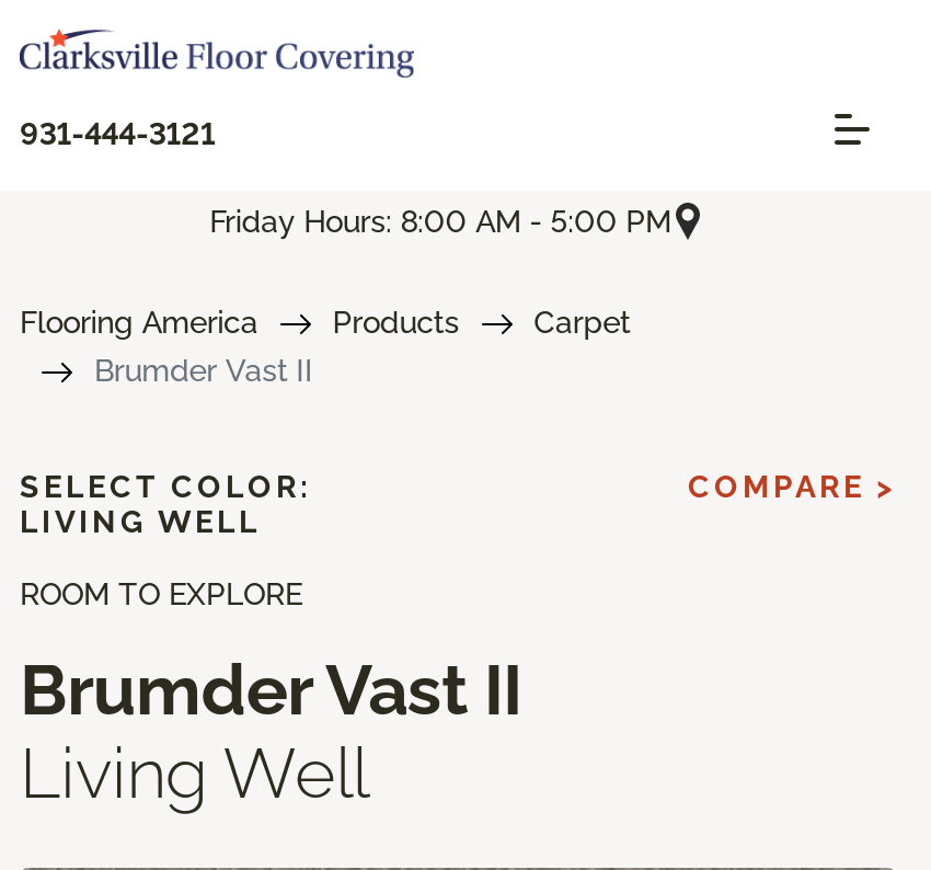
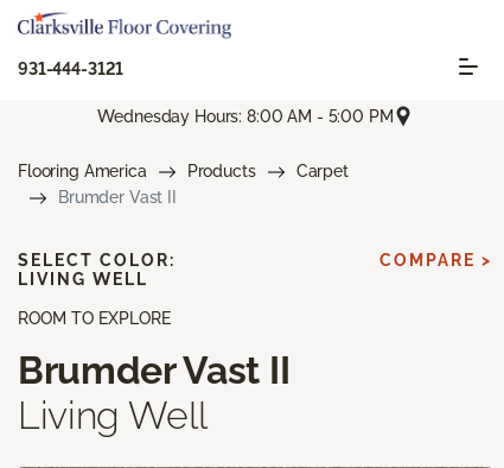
[210,203,671,238] Friday Hours: 8:00 AM - 5:00 PM -> [98,107,393,126] Wednesday Hours: 8:00 AM - 5:00 PM

